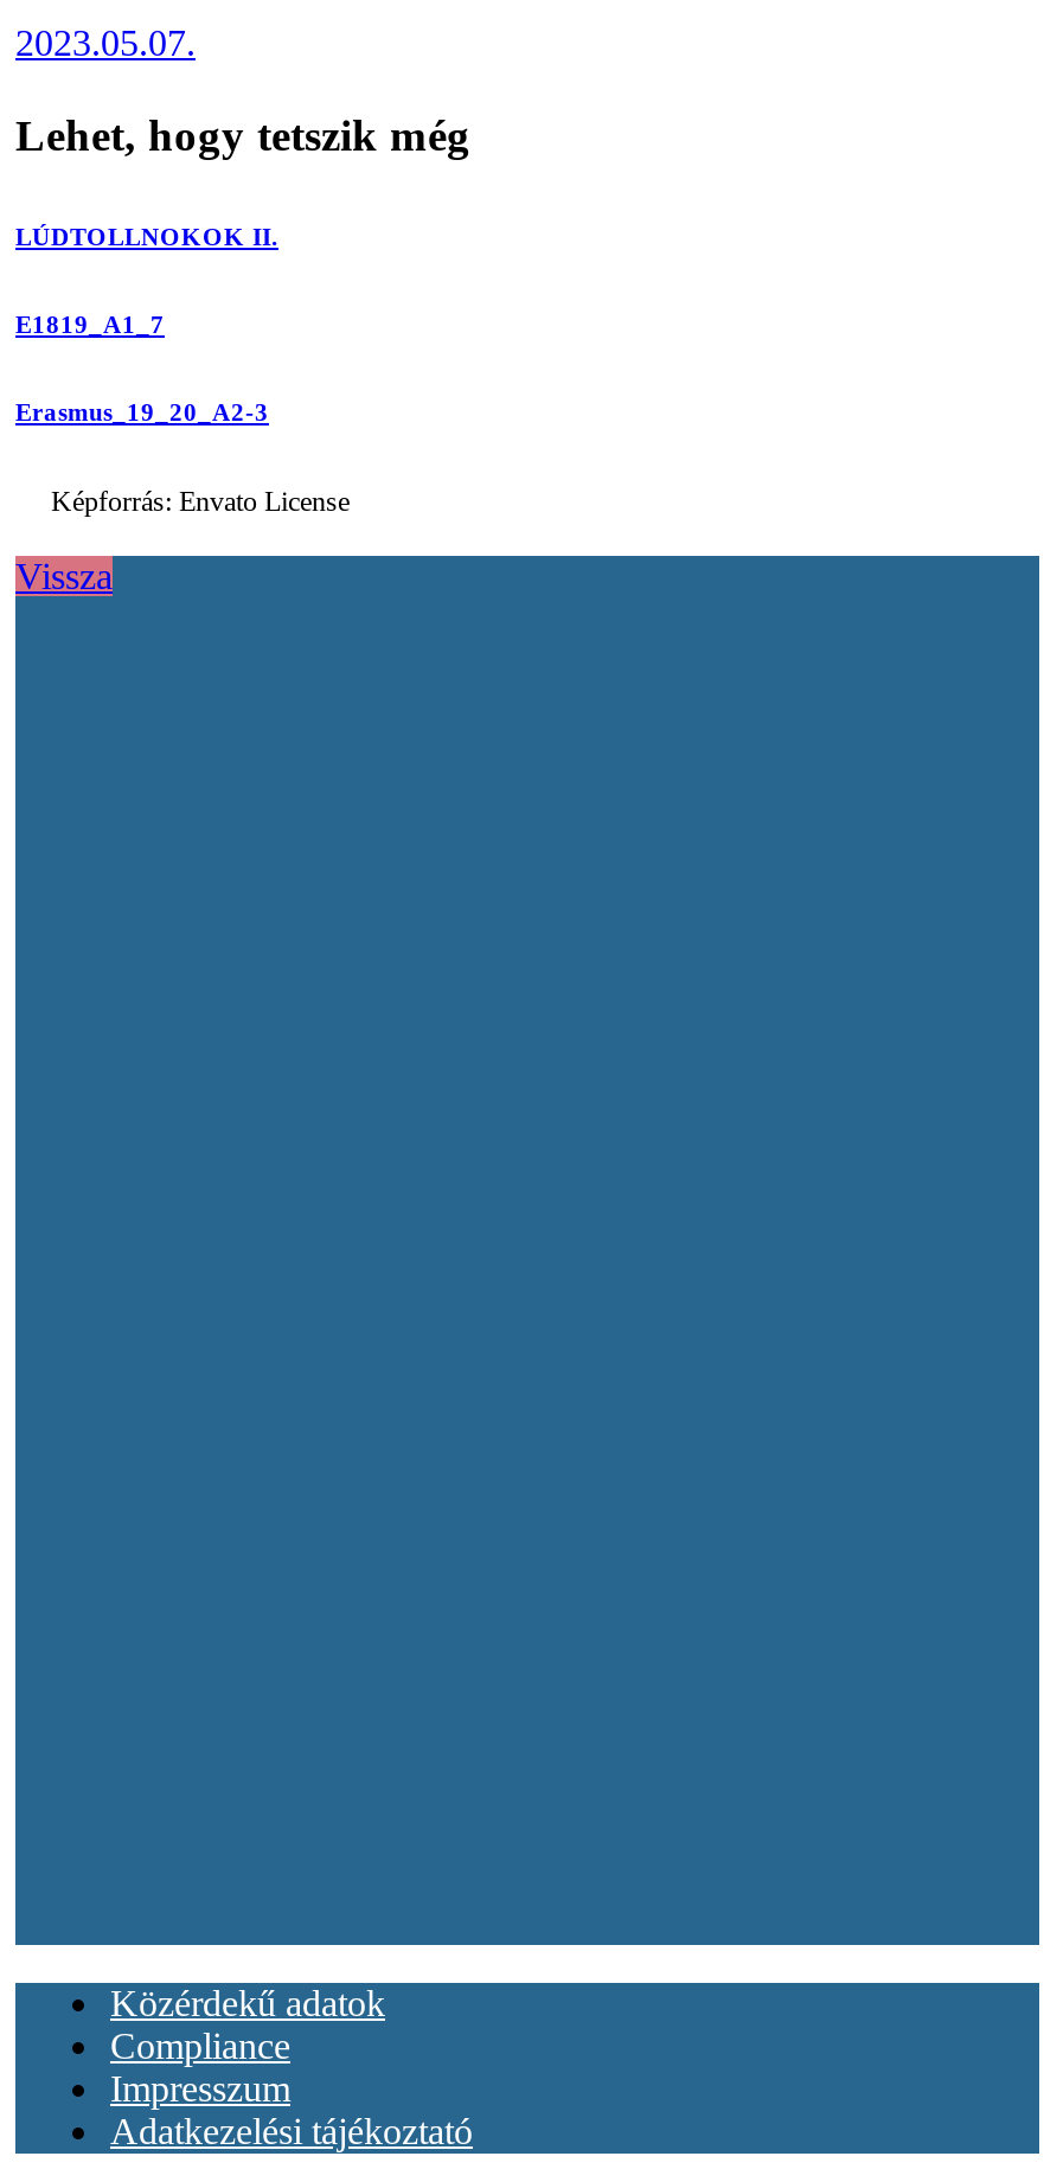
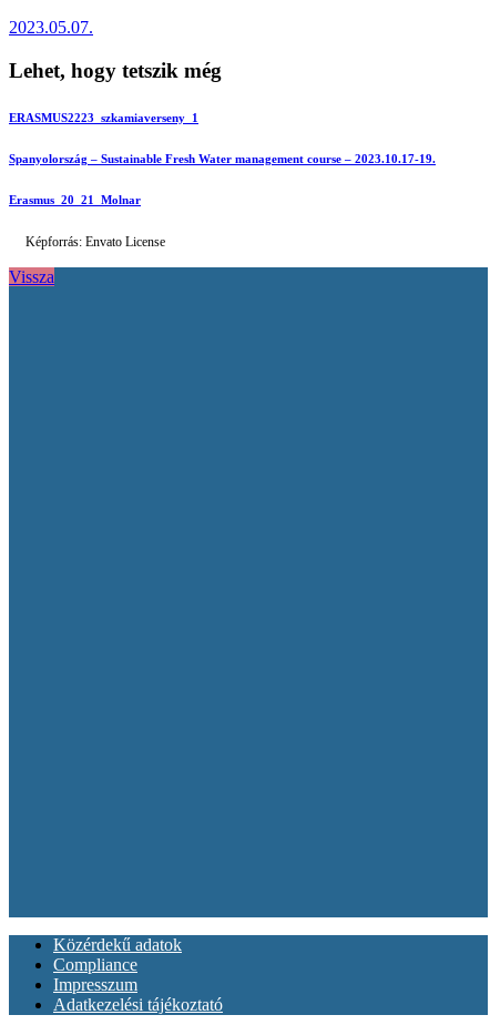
[15,222,278,250] LÚDTOLLNOKOK II. -> [9,111,198,124] ERASMUS2223_szkamiaverseny_1
[15,309,165,338] E1819_A1_7 -> [9,152,436,165] Spanyolország – Sustainable Fresh Water management course – 2023.10.17-19.
[15,397,269,425] Erasmus_19_20_A2-3 -> [9,193,141,206] Erasmus_20_21_Molnar

